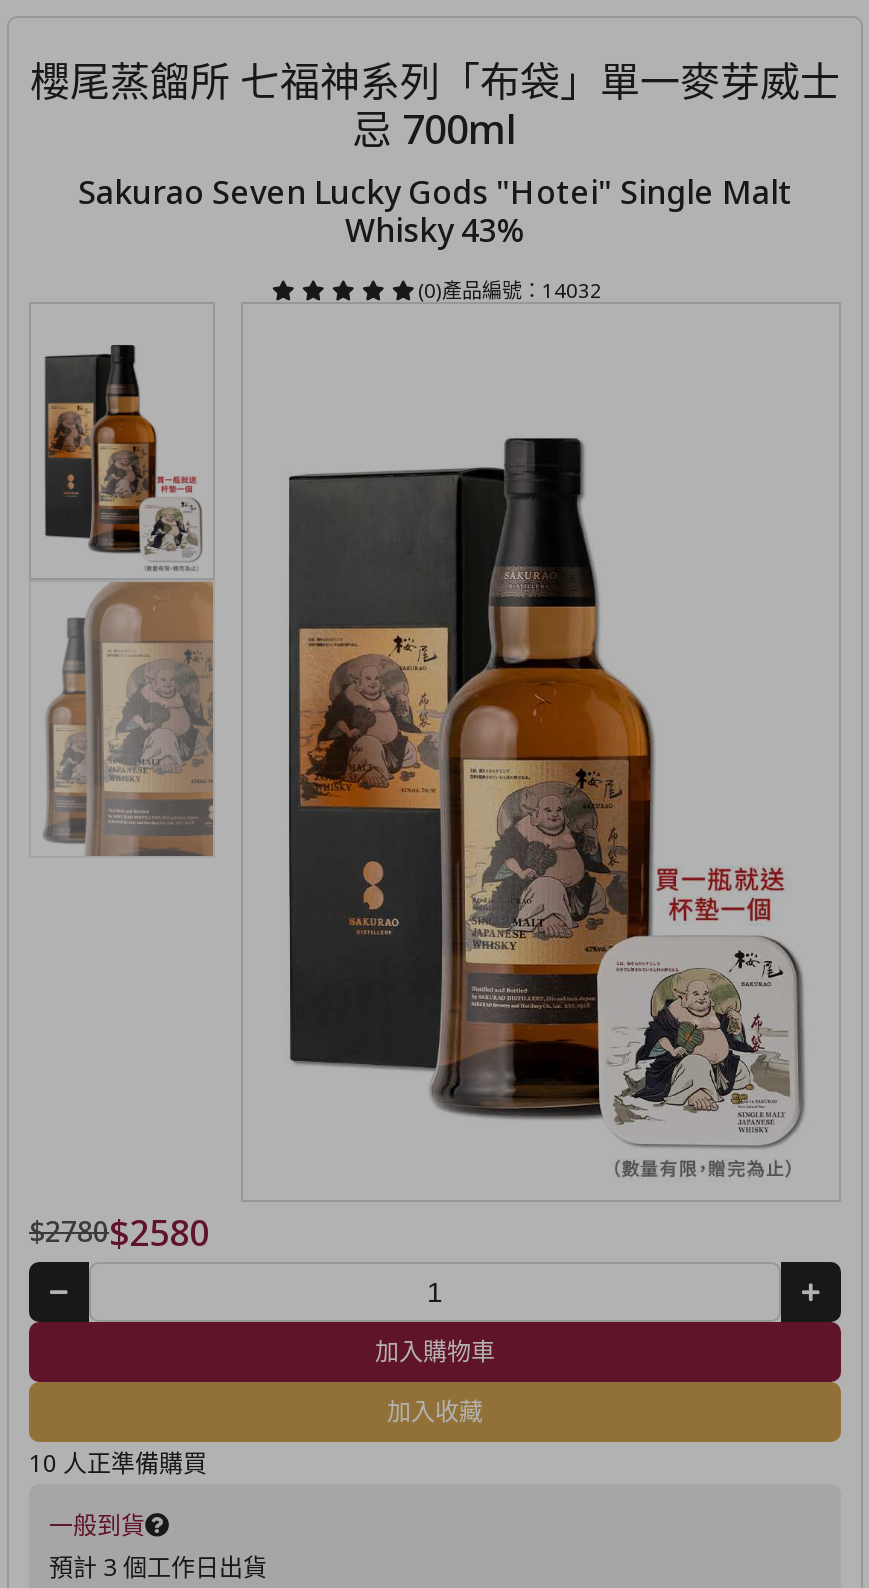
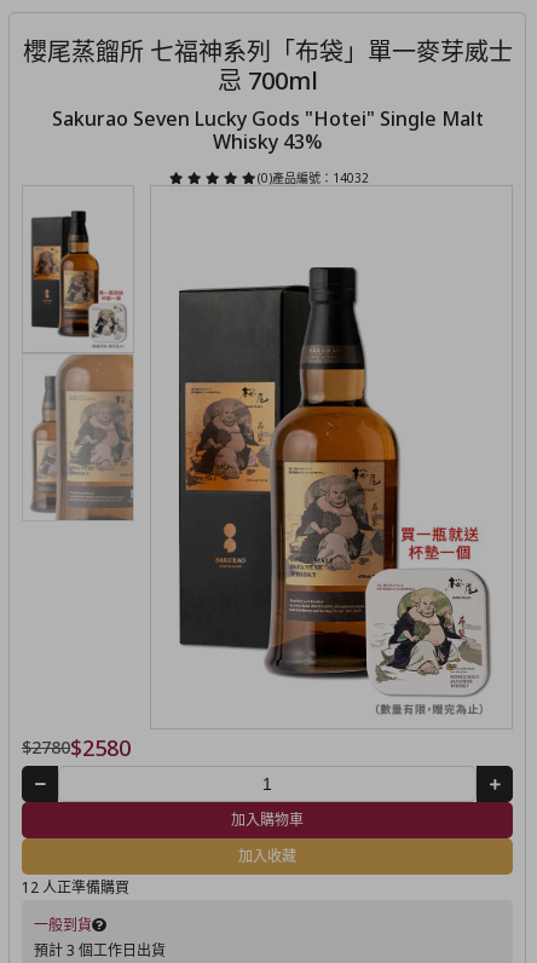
[29,1445,207,1479] 10 人正準備購買 -> [22,877,129,897] 12 人正準備購買

